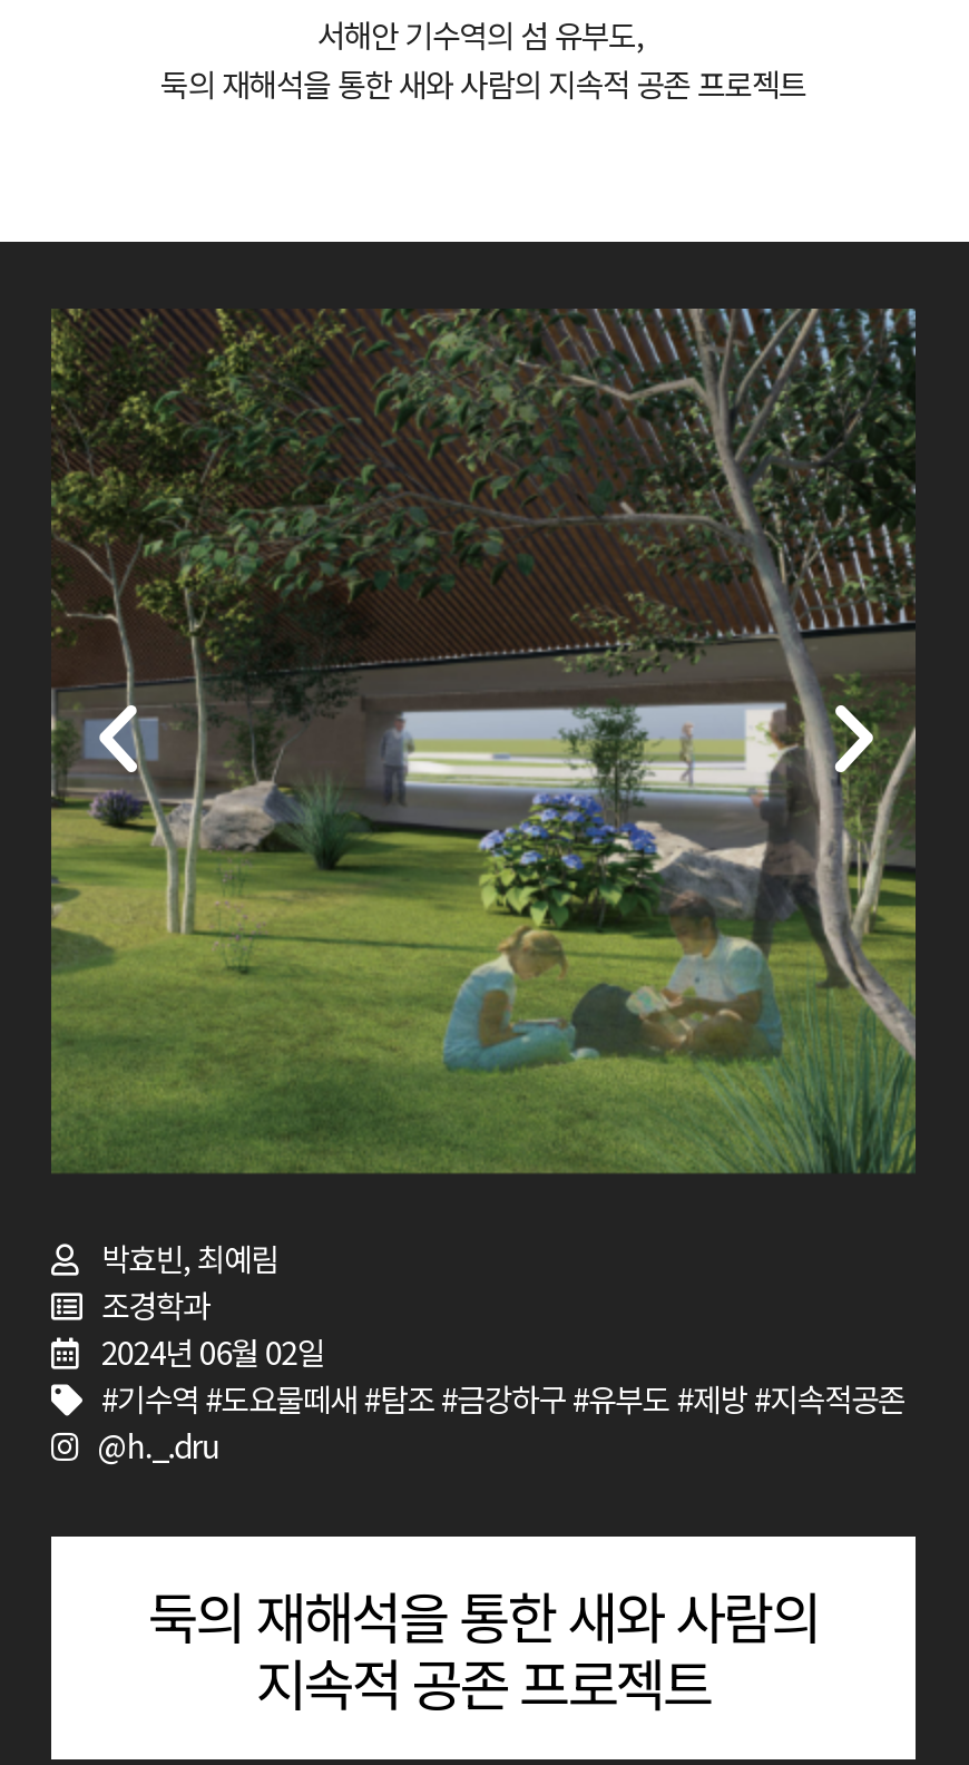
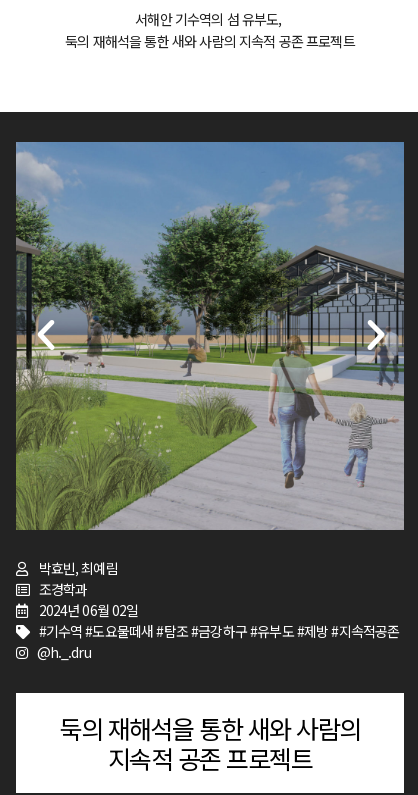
[49,309,916,1173] [image] -> [15,141,405,531] [image]

